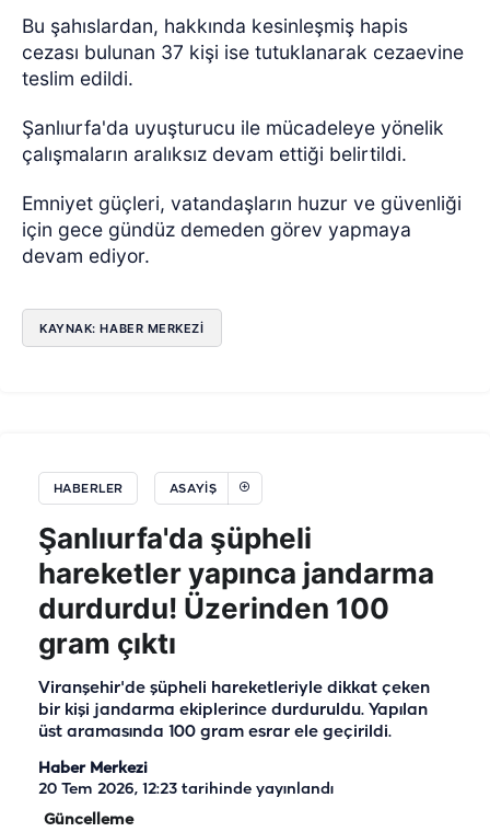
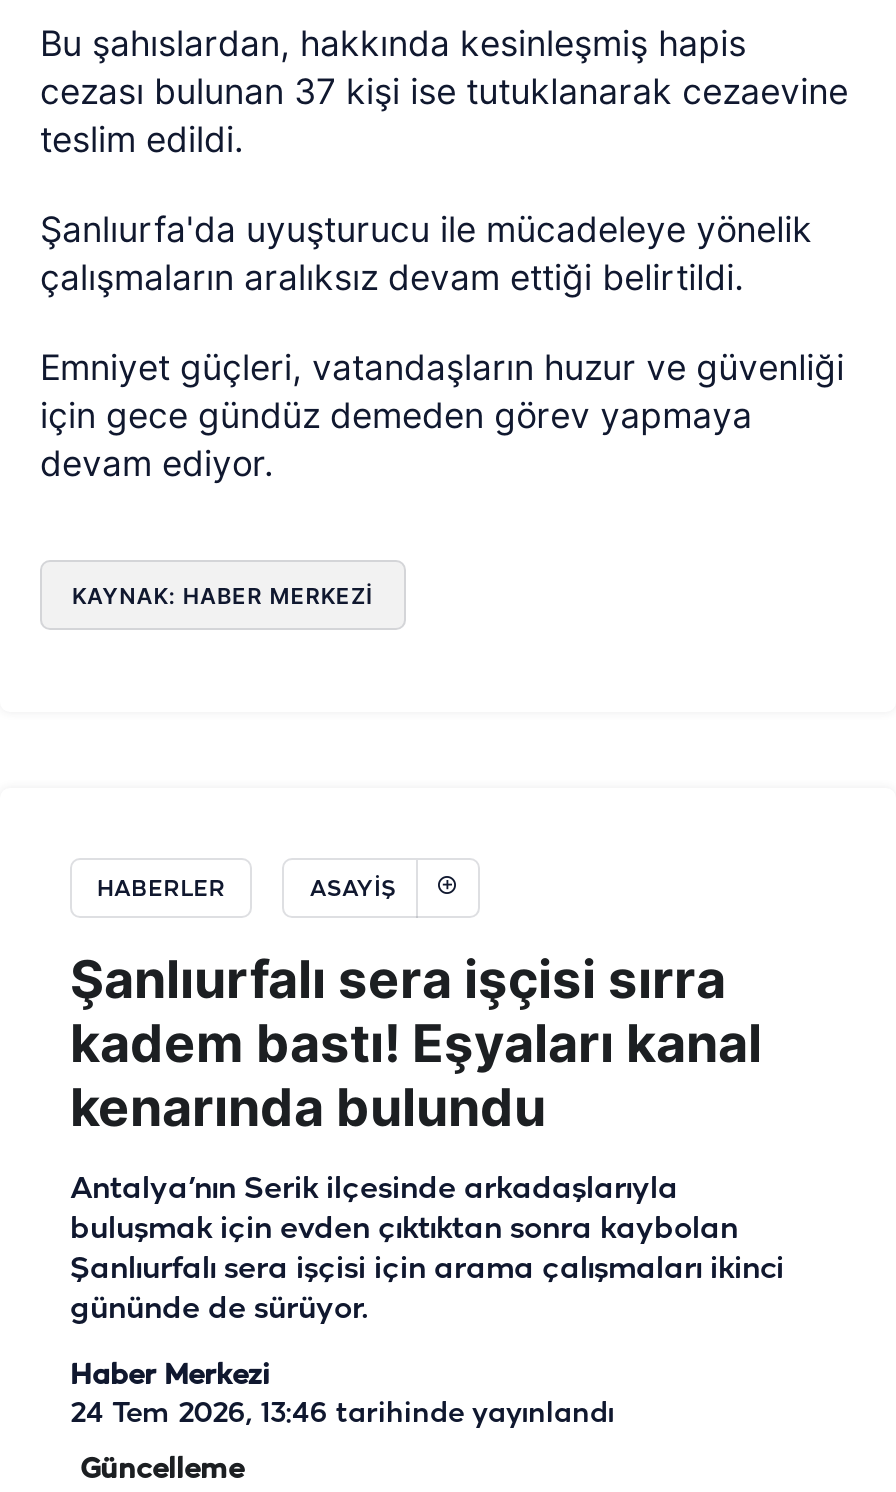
[38,521,434,660] Şanlıurfa'da şüpheli | hareketler yapınca jandarma | durdurdu! Üzerinden 100 | gram çıktı -> [70,947,762,1137] Şanlıurfalı sera işçisi sırra | kadem bastı! Eşyaları kanal | kenarında bulundu
[38,679,430,741] Viranşehir'de şüpheli hareketleriyle dikkat çeken | bir kişi jandarma ekiplerince durduruldu. Yapılan | üst aramasında 100 gram esrar ele geçirildi. -> [70,1173,784,1325] Antalya’nın Serik ilçesinde arkadaşlarıyla | buluşmak için evden çıktıktan sonra kaybolan | Şanlıurfalı sera işçisi için arama çalışmaları ikinci | gününde de sürüyor.
[38,781,334,798] 20 Tem 2026, 12:23 tarihinde yayınlandı -> [70,1399,614,1429] 24 Tem 2026, 13:46 tarihinde yayınlandı

